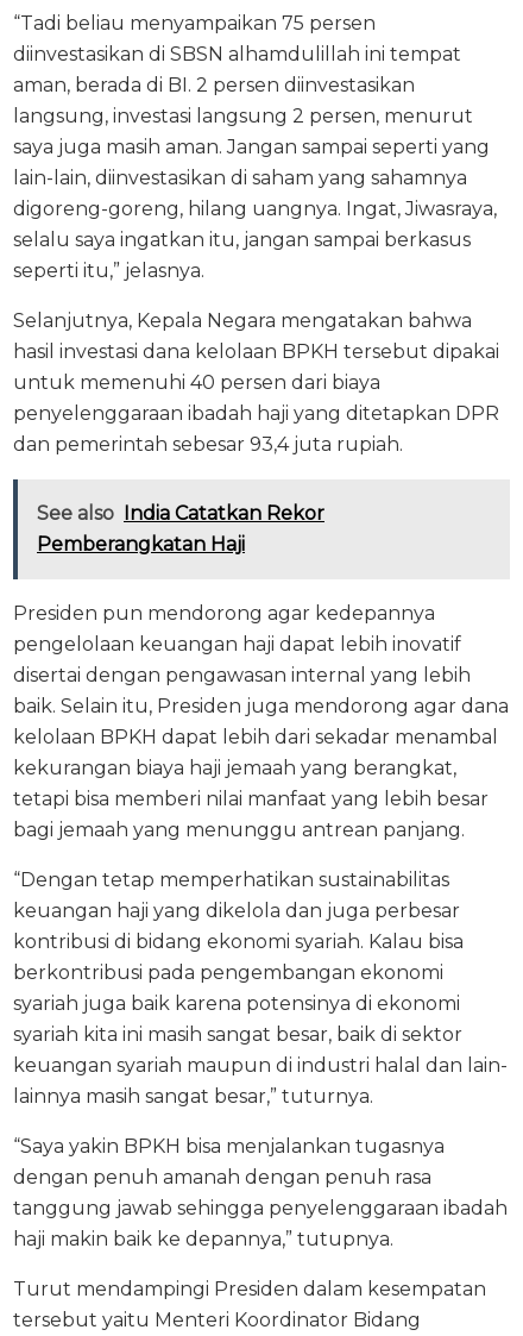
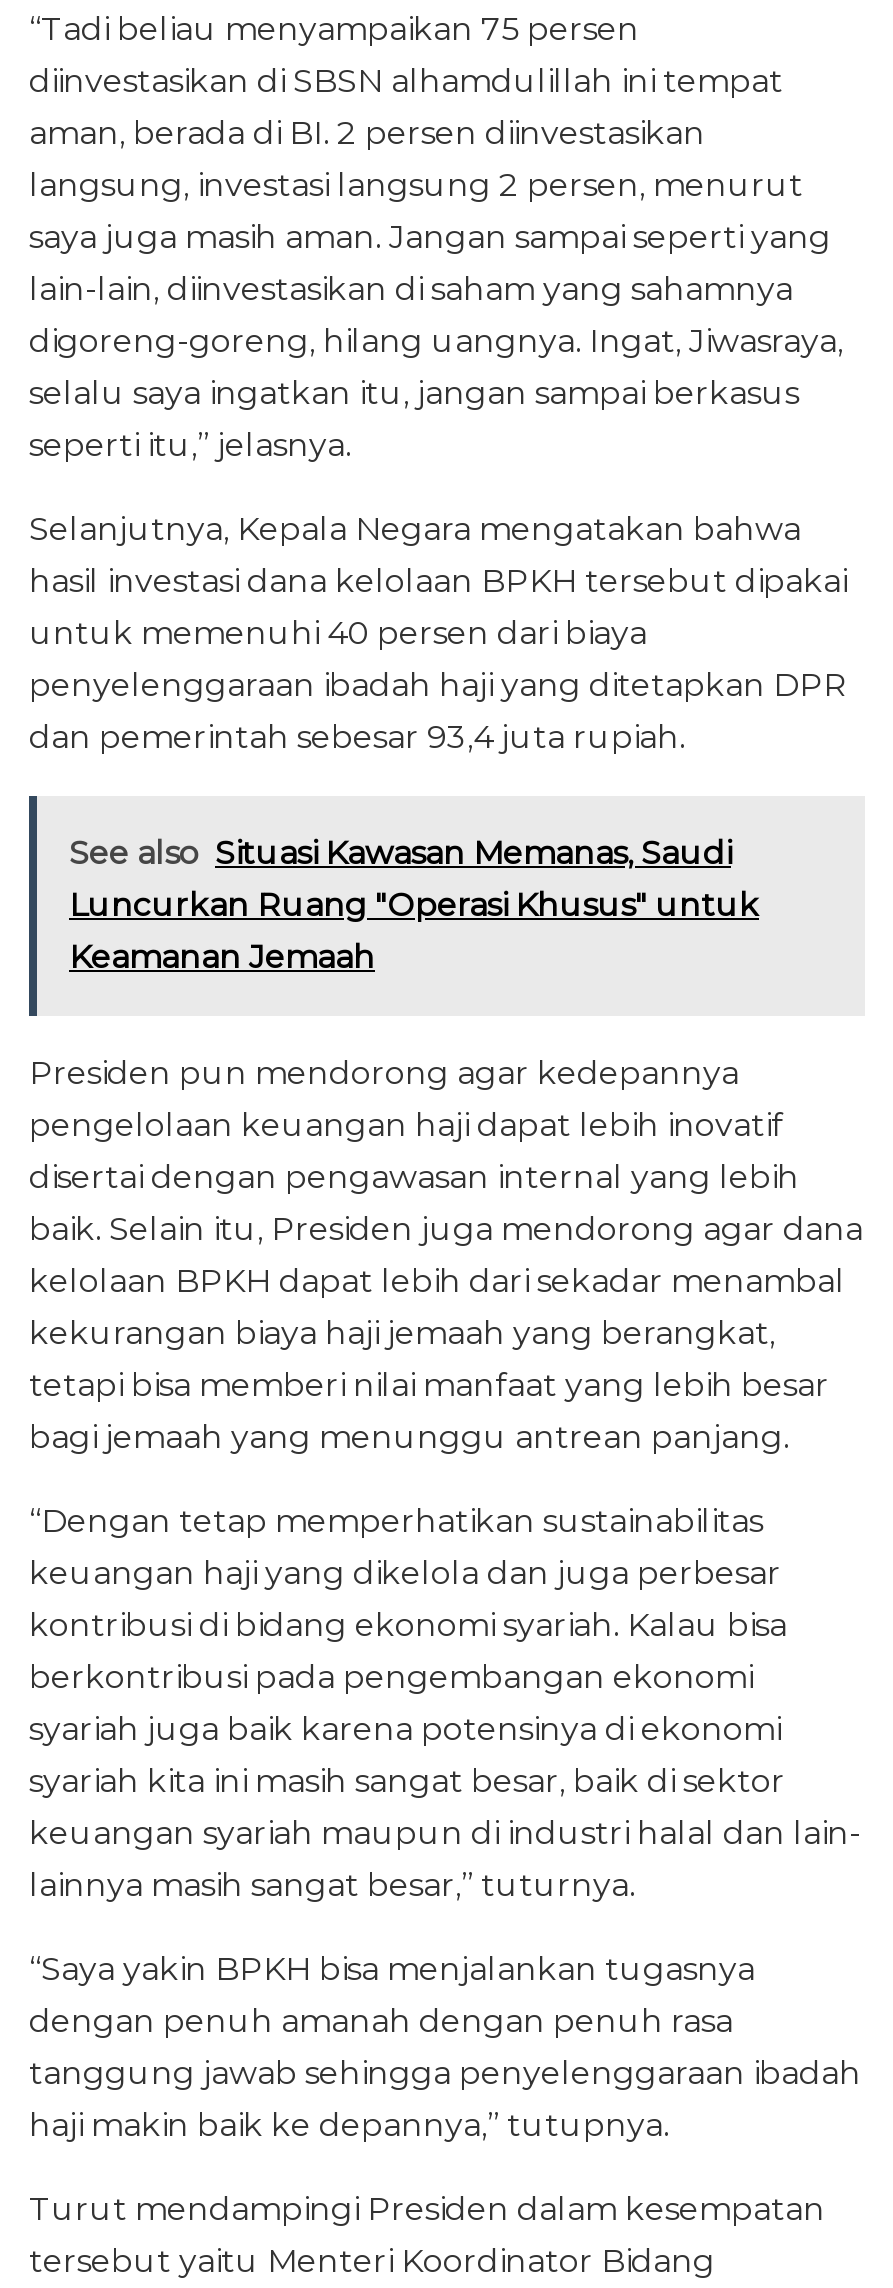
[37,502,324,555] See also India Catatkan Rekor | Pemberangkatan Haji -> [69,834,759,976] See also Situasi Kawasan Memanas, Saudi | Luncurkan Ruang "Operasi Khusus" untuk | Keamanan Jemaah

